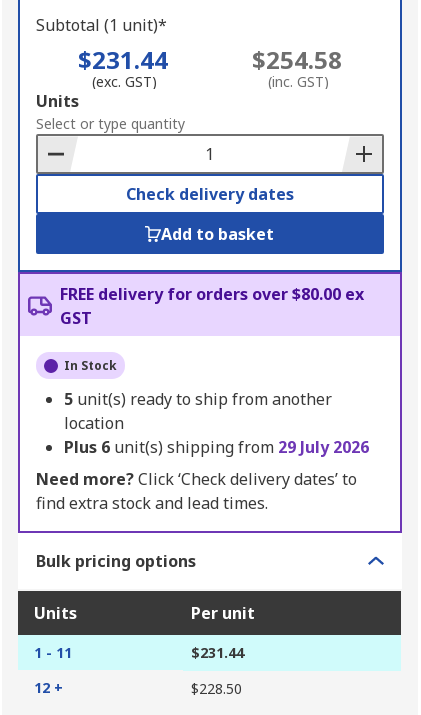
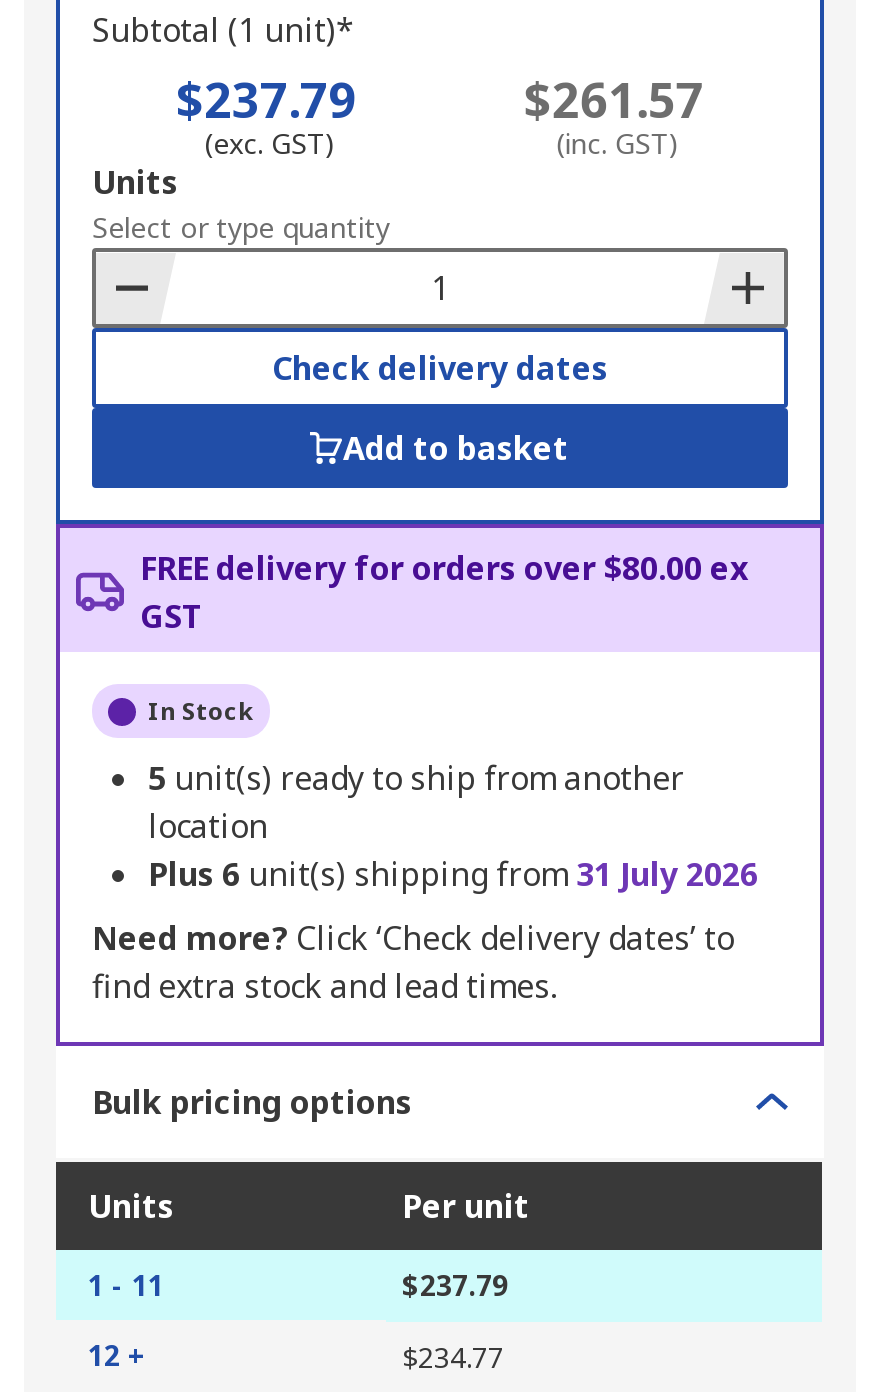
[78,43,168,76] $231.44 -> [176,67,356,133] $237.79
[252,43,342,76] $254.58 -> [524,67,704,133] $261.57
[64,436,369,458] Plus 6 unit(s) shipping from 29 July 2026 -> [148,853,758,897] Plus 6 unit(s) shipping from 31 July 2026
[191,643,244,662] $231.44 -> [402,1267,508,1305] $237.79
[191,679,242,698] $228.50 -> [402,1339,504,1377] $234.77

